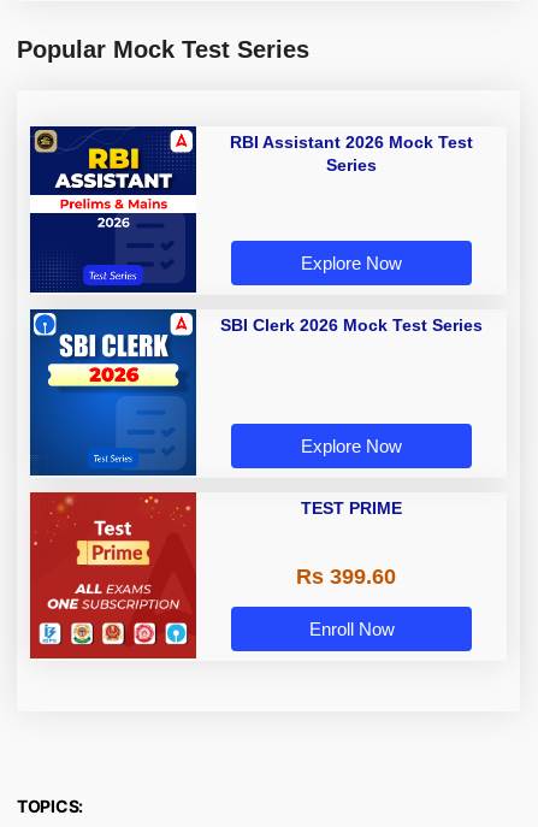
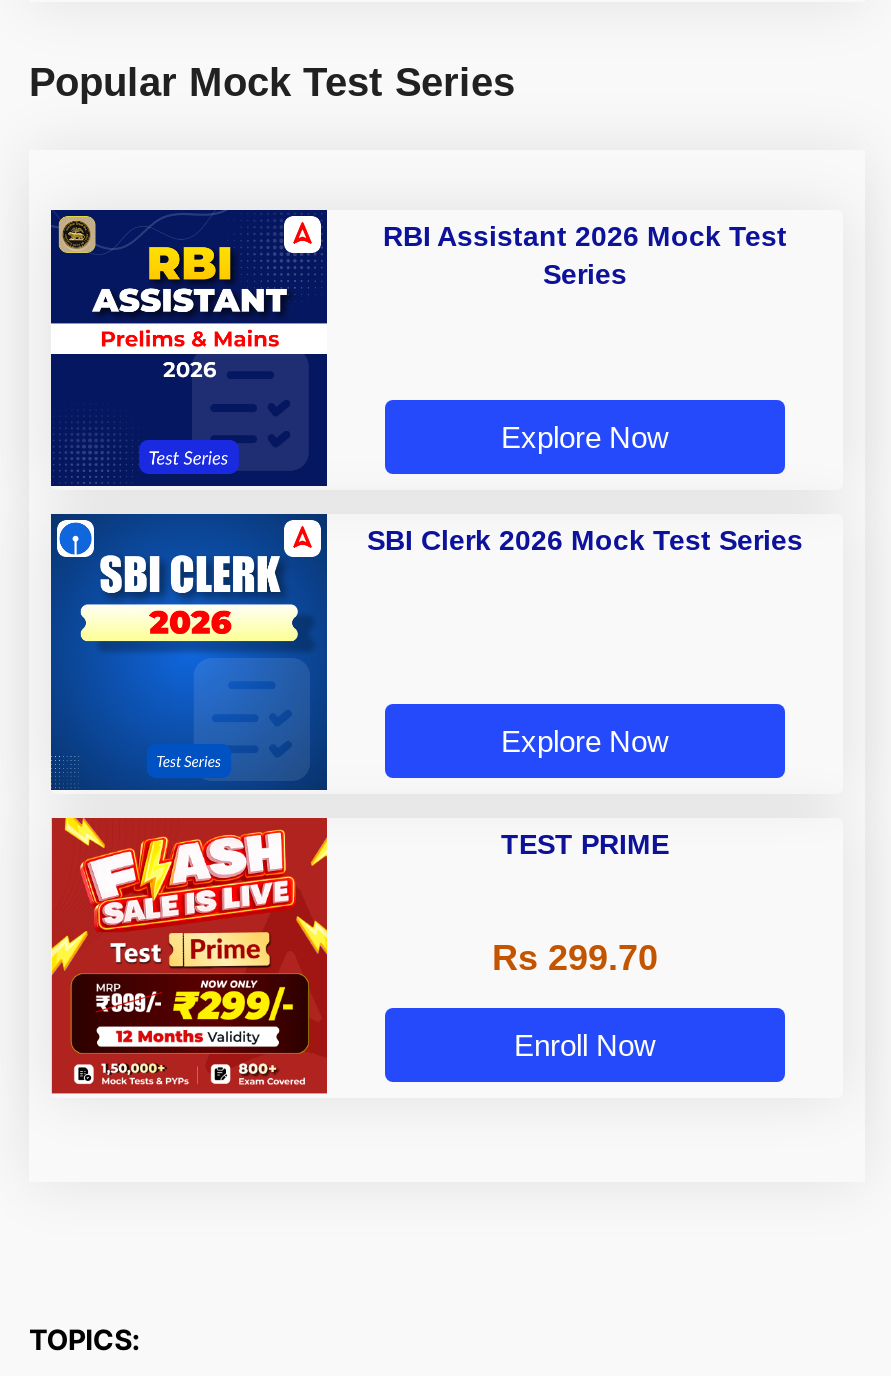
[29,491,197,652] [image] -> [49,816,329,1088] [image]
[295,564,395,588] Rs 399.60 -> [492,937,658,977] Rs 299.70

